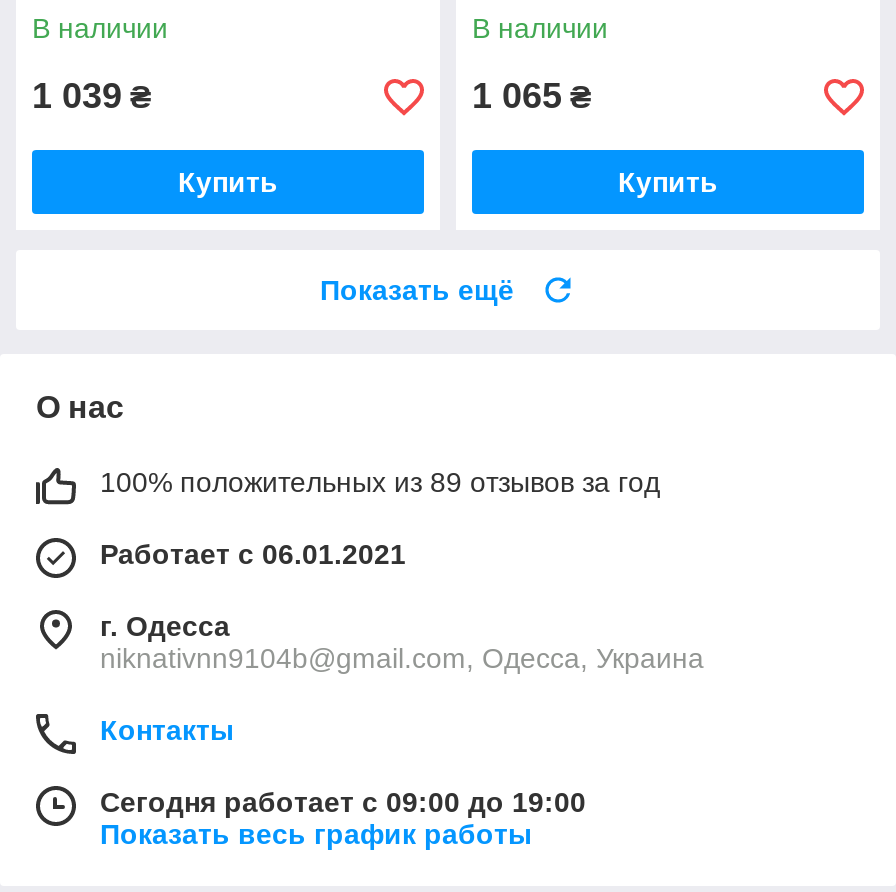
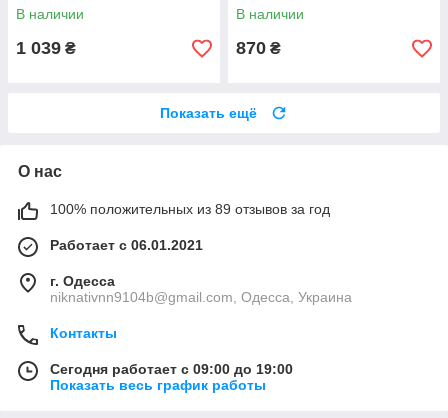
[472,77,718,199] 1 065 ₴ | Купить -> [236,38,281,58] 870 ₴
[178,167,278,199] Купить -> none

